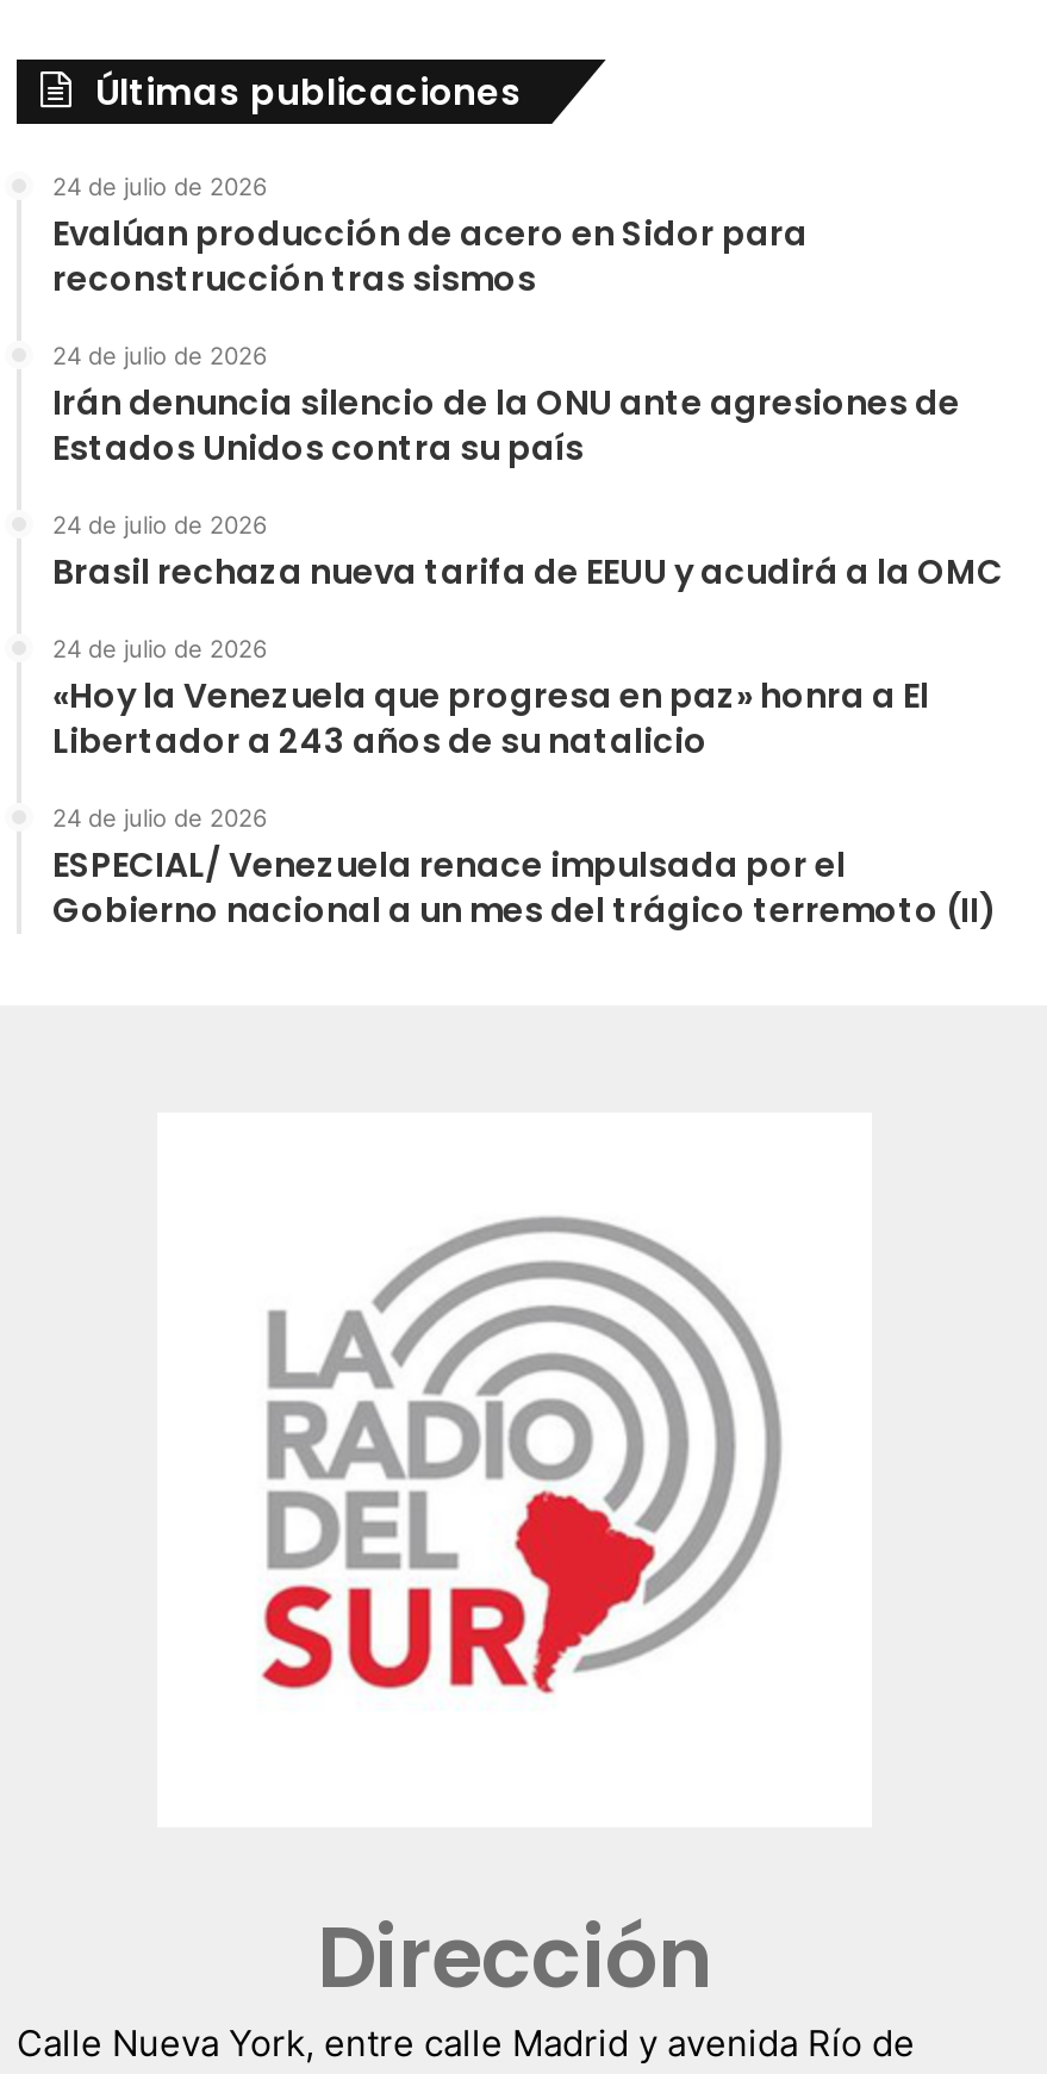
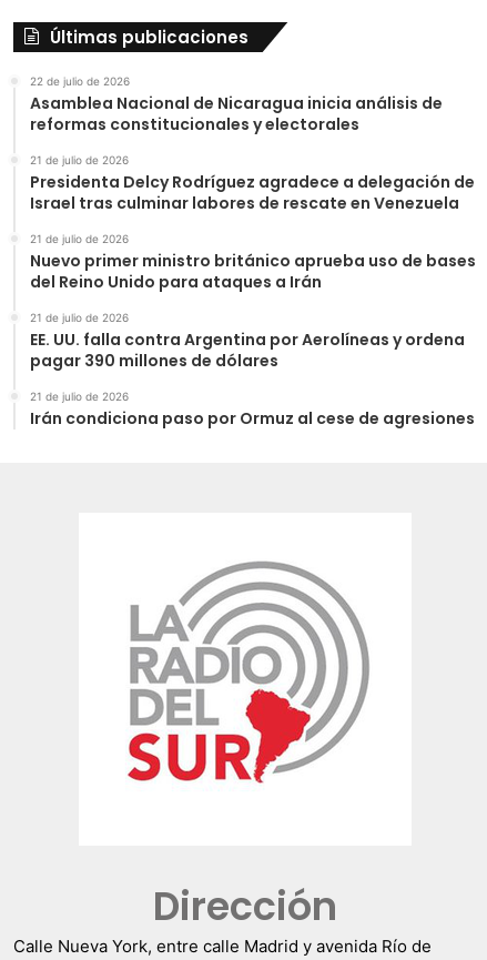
[52,172,808,303] 24 de julio de 2026 | Evalúan producción de acero en Sidor para | reconstrucción tras sismos -> [30,74,443,135] 22 de julio de 2026 | Asamblea Nacional de Nicaragua inicia análisis de | reformas constitucionales y electorales
[52,341,960,472] 24 de julio de 2026 | Irán denuncia silencio de la ONU ante agresiones de | Estados Unidos contra su país -> [30,153,475,214] 21 de julio de 2026 | Presidenta Delcy Rodríguez agradece a delegación de | Israel tras culminar labores de rescate en Venezuela
[52,511,1003,596] 24 de julio de 2026 | Brasil rechaza nueva tarifa de EEUU y acudirá a la OMC -> [30,232,476,293] 21 de julio de 2026 | Nuevo primer ministro británico aprueba uso de bases | del Reino Unido para ataques a Irán
[52,634,929,766] 24 de julio de 2026 | «Hoy la Venezuela que progresa en paz» honra a El | Libertador a 243 años de su natalicio -> [30,311,465,372] 21 de julio de 2026 | EE. UU. falla contra Argentina por Aerolíneas y ordena | pagar 390 millones de dólares
[52,804,996,935] 24 de julio de 2026 | ESPECIAL/ Venezuela renace impulsada por el | Gobierno nacional a un mes del trágico terremoto (II) -> [30,389,475,429] 21 de julio de 2026 | Irán condiciona paso por Ormuz al cese de agresiones

